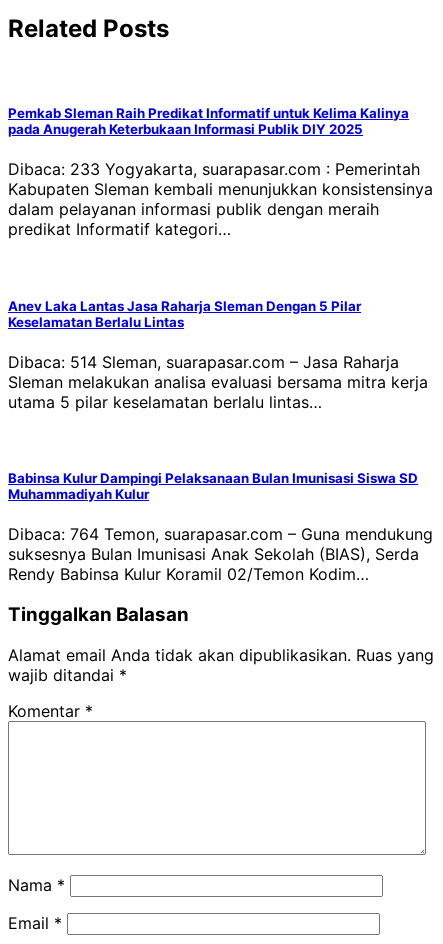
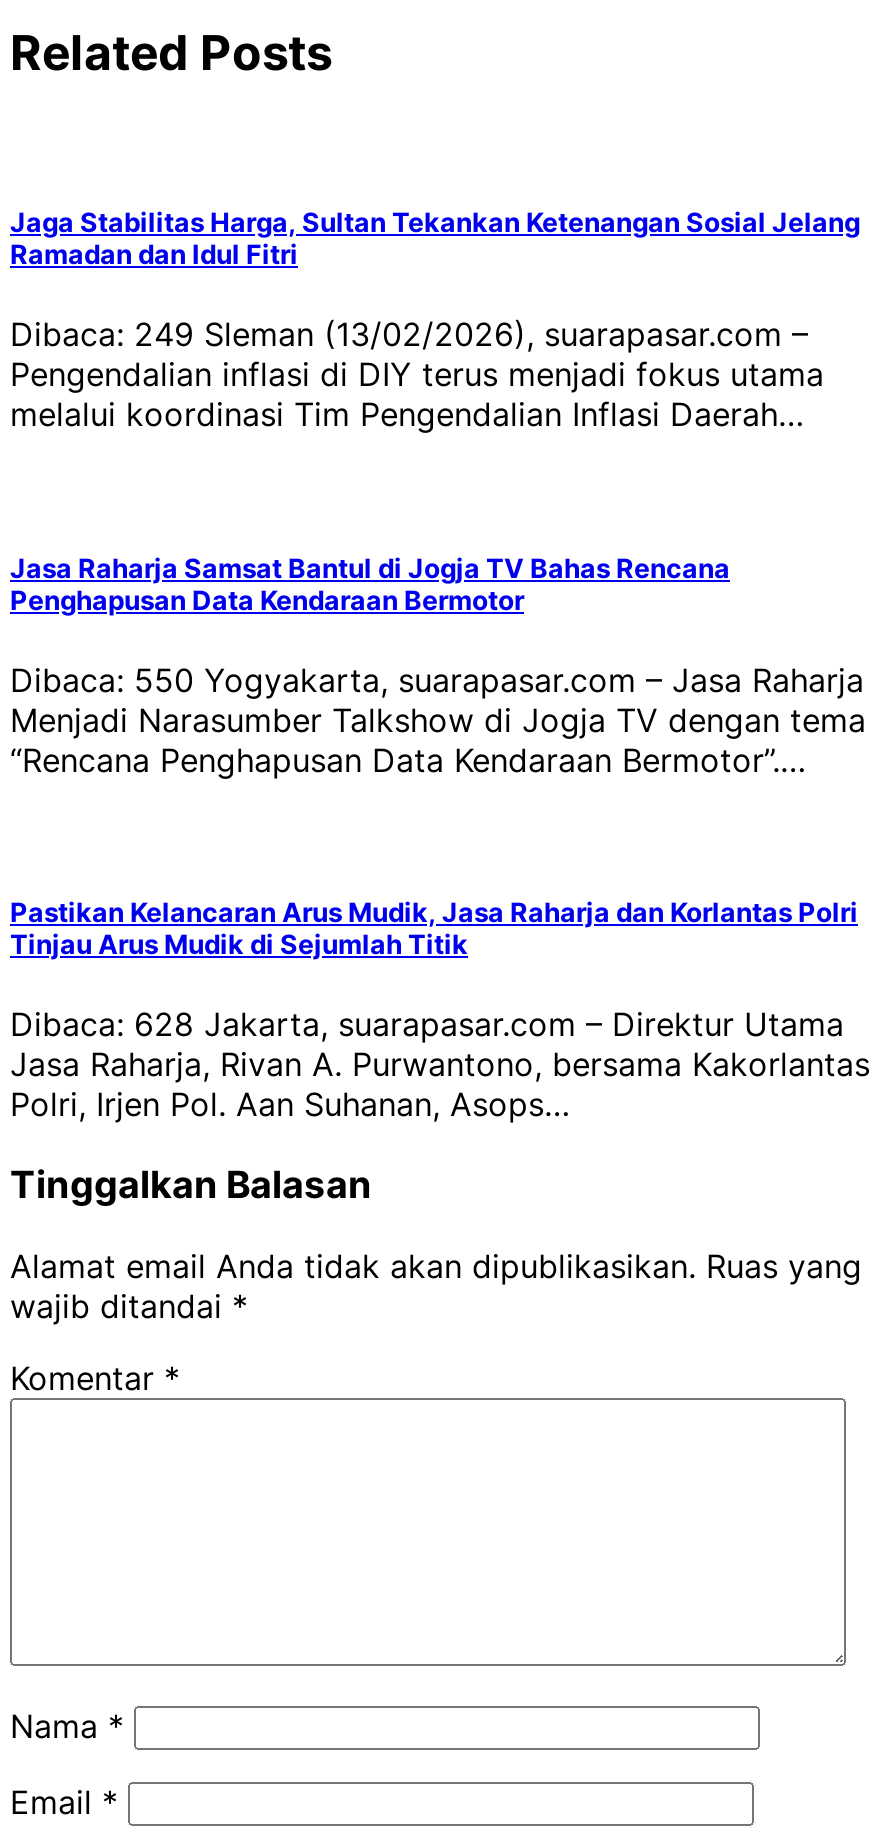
[8,105,409,137] Pemkab Sleman Raih Predikat Informatif untuk Kelima Kalinya | pada Anugerah Keterbukaan Informasi Publik DIY 2025 -> [10,206,860,270] Jaga Stabilitas Harga, Sultan Tekankan Ketenangan Sosial Jelang | Ramadan dan Idul Fitri
[8,159,433,239] Dibaca: 233 Yogyakarta, suarapasar.com : Pemerintah | Kabupaten Sleman kembali menunjukkan konsistensinya | dalam pelayanan informasi publik dengan meraih | predikat Informatif kategori… -> [10,315,824,435] Dibaca: 249 Sleman (13/02/2026), suarapasar.com – | Pengendalian inflasi di DIY terus menjadi fokus utama | melalui koordinasi Tim Pengendalian Inflasi Daerah…
[8,298,361,330] Anev Laka Lantas Jasa Raharja Sleman Dengan 5 Pilar | Keselamatan Berlalu Lintas -> [10,551,730,615] Jasa Raharja Samsat Bantul di Jogja TV Bahas Rencana | Penghapusan Data Kendaraan Bermotor
[8,352,428,412] Dibaca: 514 Sleman, suarapasar.com – Jasa Raharja | Sleman melakukan analisa evaluasi bersama mitra kerja | utama 5 pilar keselamatan berlalu lintas… -> [10,660,866,780] Dibaca: 550 Yogyakarta, suarapasar.com – Jasa Raharja | Menjadi Narasumber Talkshow di Jogja TV dengan tema | “Rencana Penghapusan Data Kendaraan Bermotor”.…
[8,470,418,502] Babinsa Kulur Dampingi Pelaksanaan Bulan Imunisasi Siswa SD | Muhammadiyah Kulur -> [10,896,858,960] Pastikan Kelancaran Arus Mudik, Jasa Raharja dan Korlantas Polri | Tinjau Arus Mudik di Sejumlah Titik
[8,524,433,584] Dibaca: 764 Temon, suarapasar.com – Guna mendukung | suksesnya Bulan Imunisasi Anak Sekolah (BIAS), Serda | Rendy Babinsa Kulur Koramil 02/Temon Kodim… -> [10,1004,870,1124] Dibaca: 628 Jakarta, suarapasar.com – Direktur Utama | Jasa Raharja, Rivan A. Purwantono, bersama Kakorlantas | Polri, Irjen Pol. Aan Suhanan, Asops…

